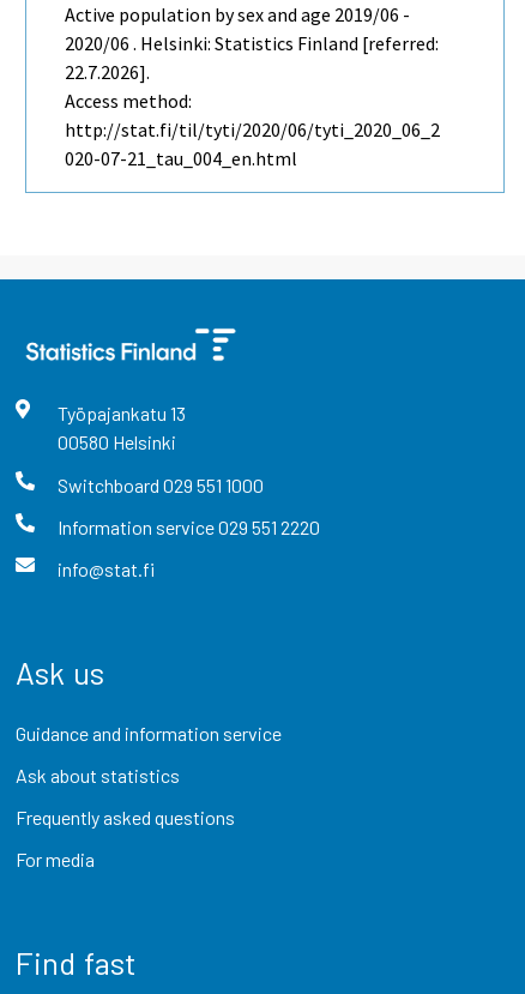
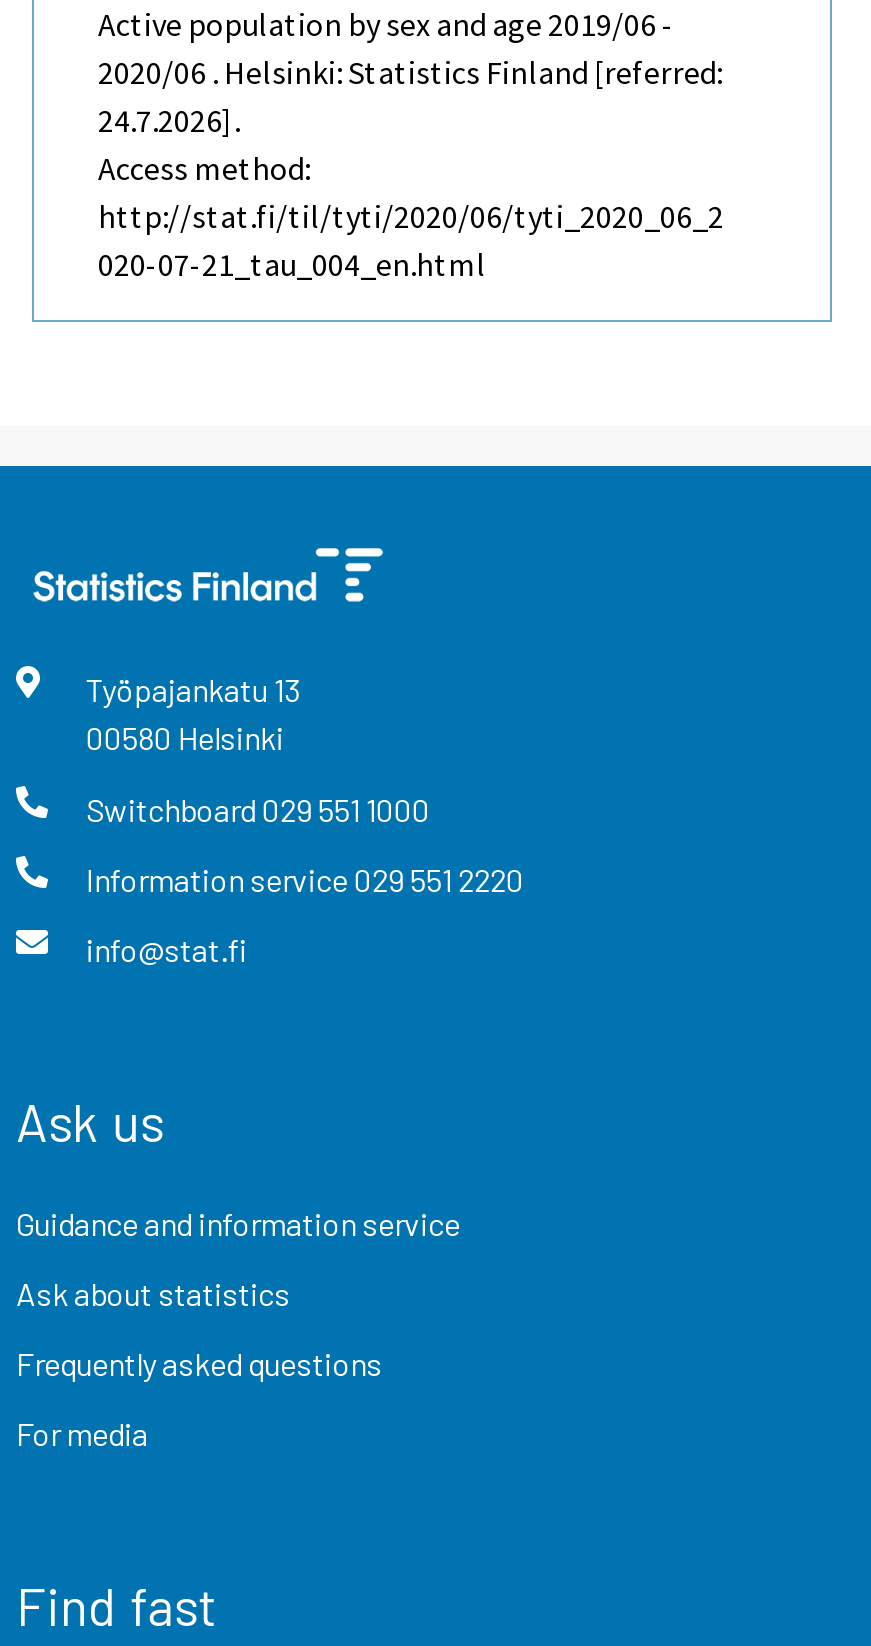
[65,61,150,85] 22.7.2026]. -> [98,101,240,141] 24.7.2026].

